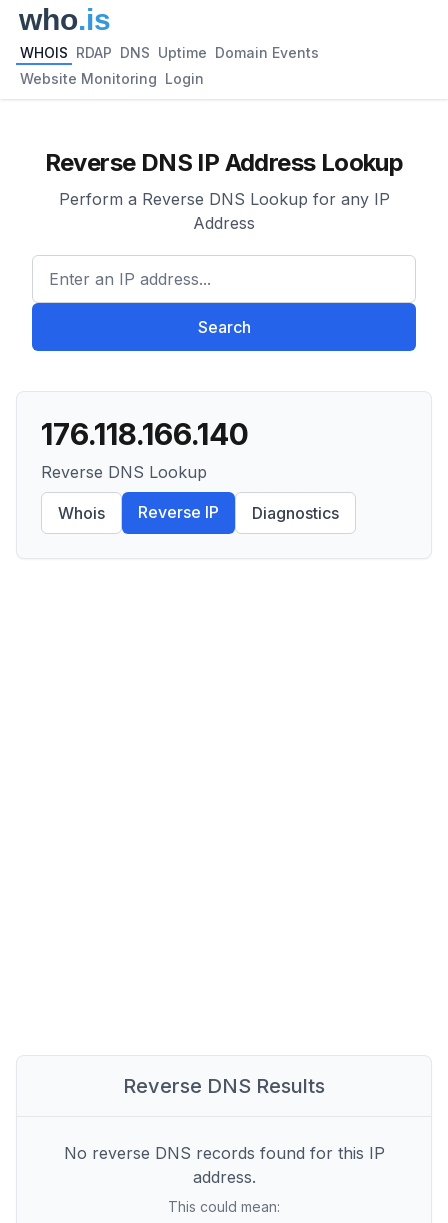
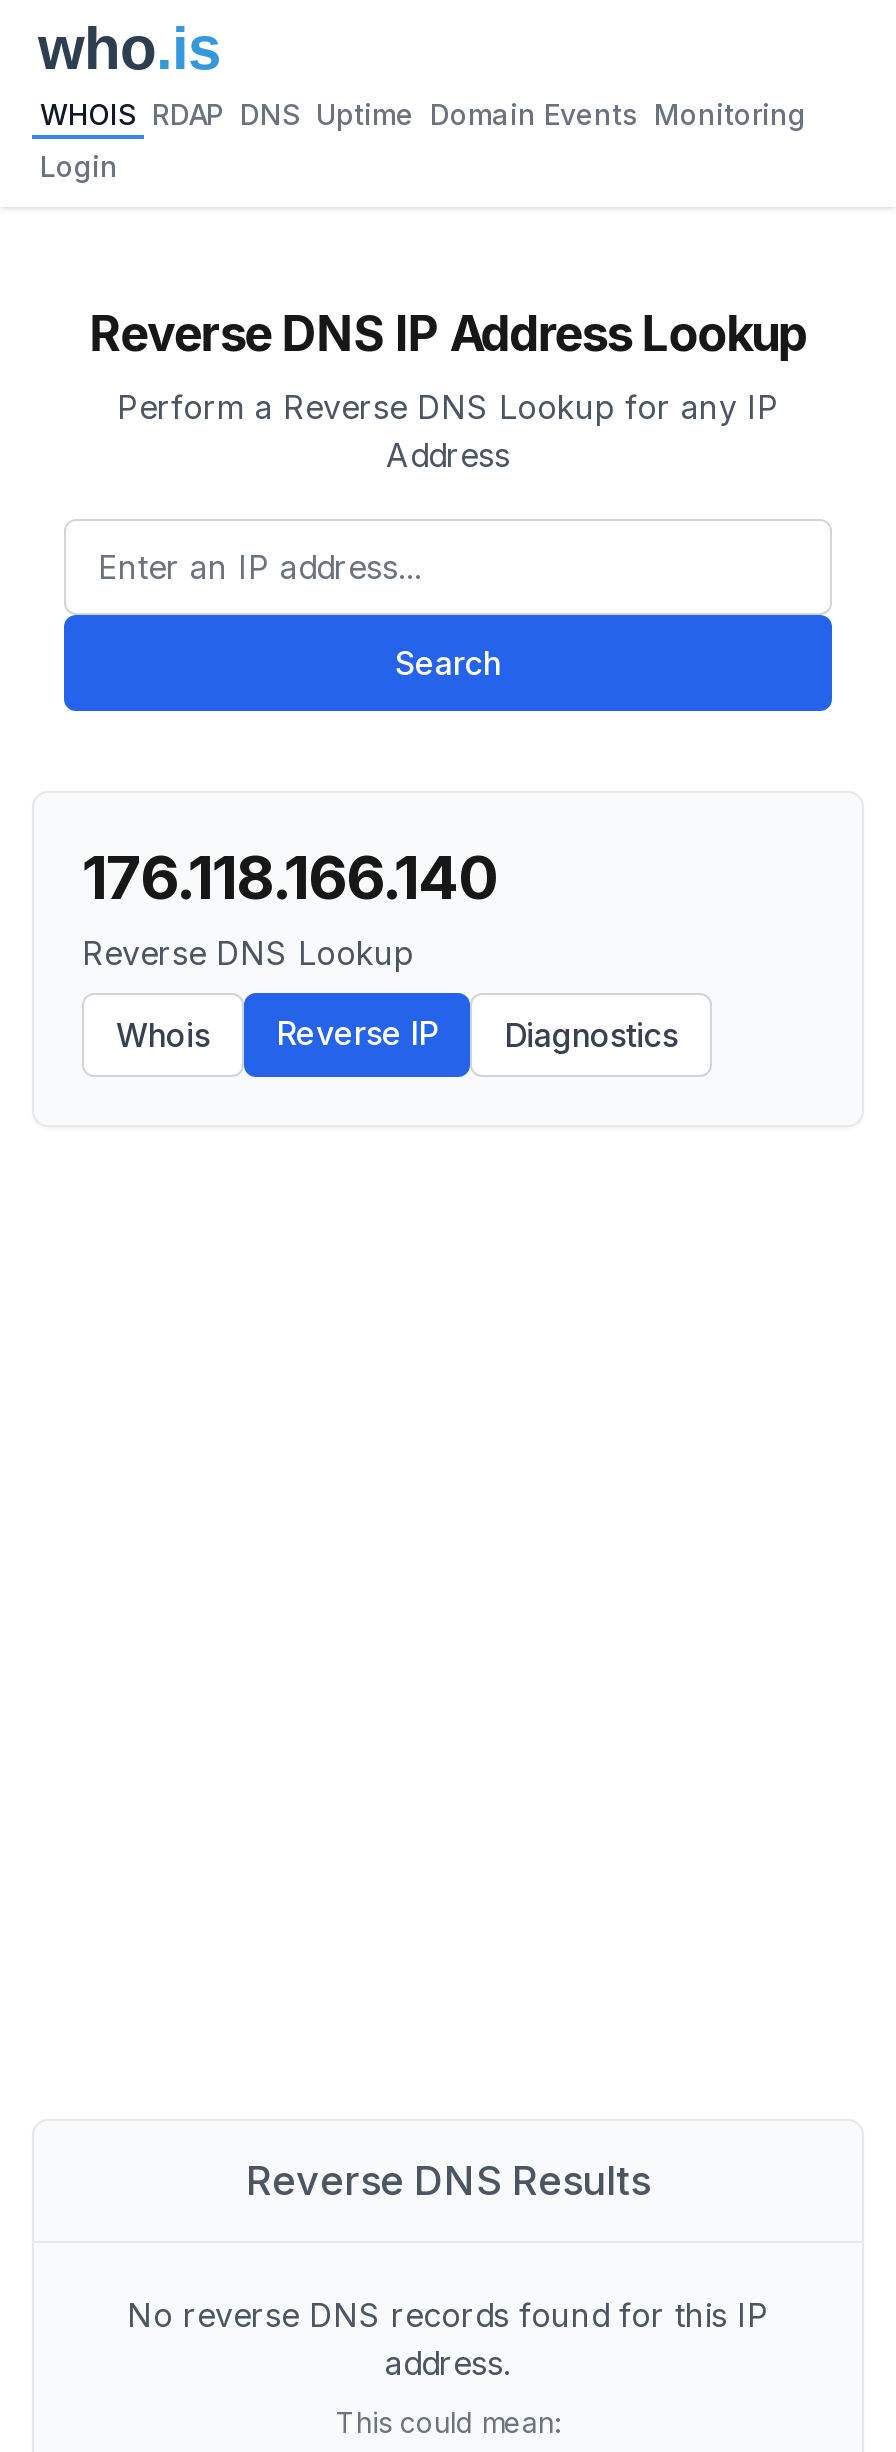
[20,44,319,61] WHOIS RDAP DNS Uptime Domain Events -> [40,97,806,131] WHOIS RDAP DNS Uptime Domain Events Monitoring
[20,70,204,87] Website Monitoring Login -> [40,149,118,183] Login

